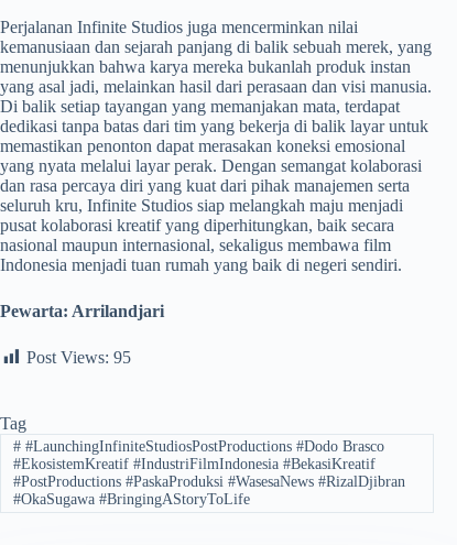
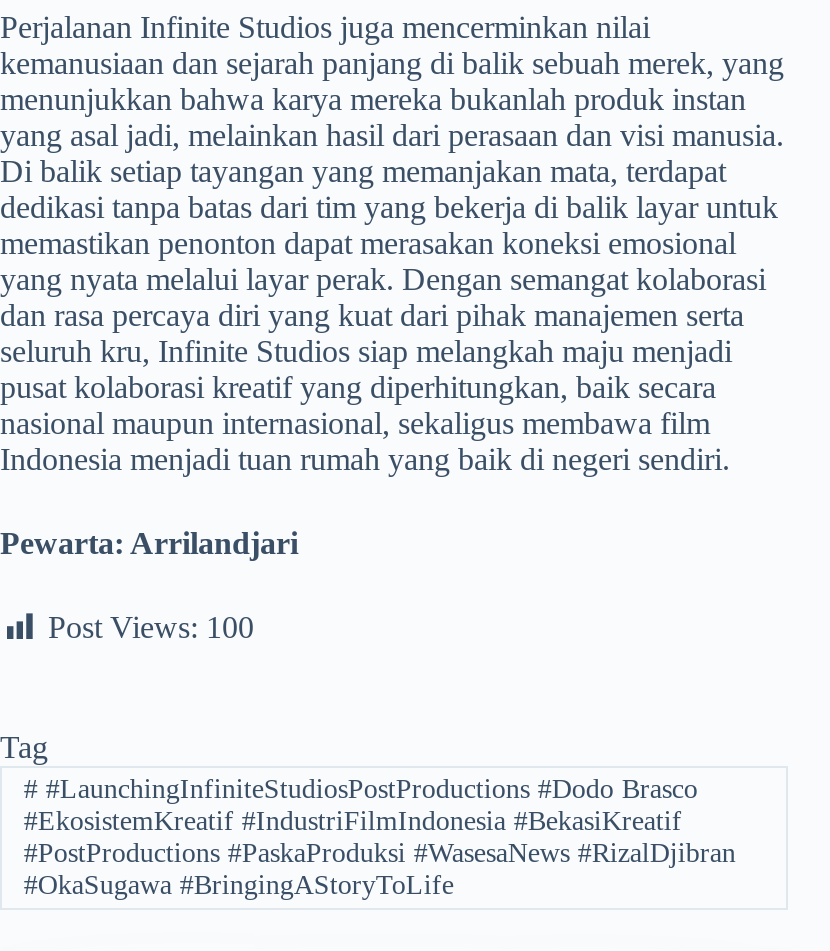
[26,347,131,366] Post Views: 95 -> [48,609,254,643] Post Views: 100

